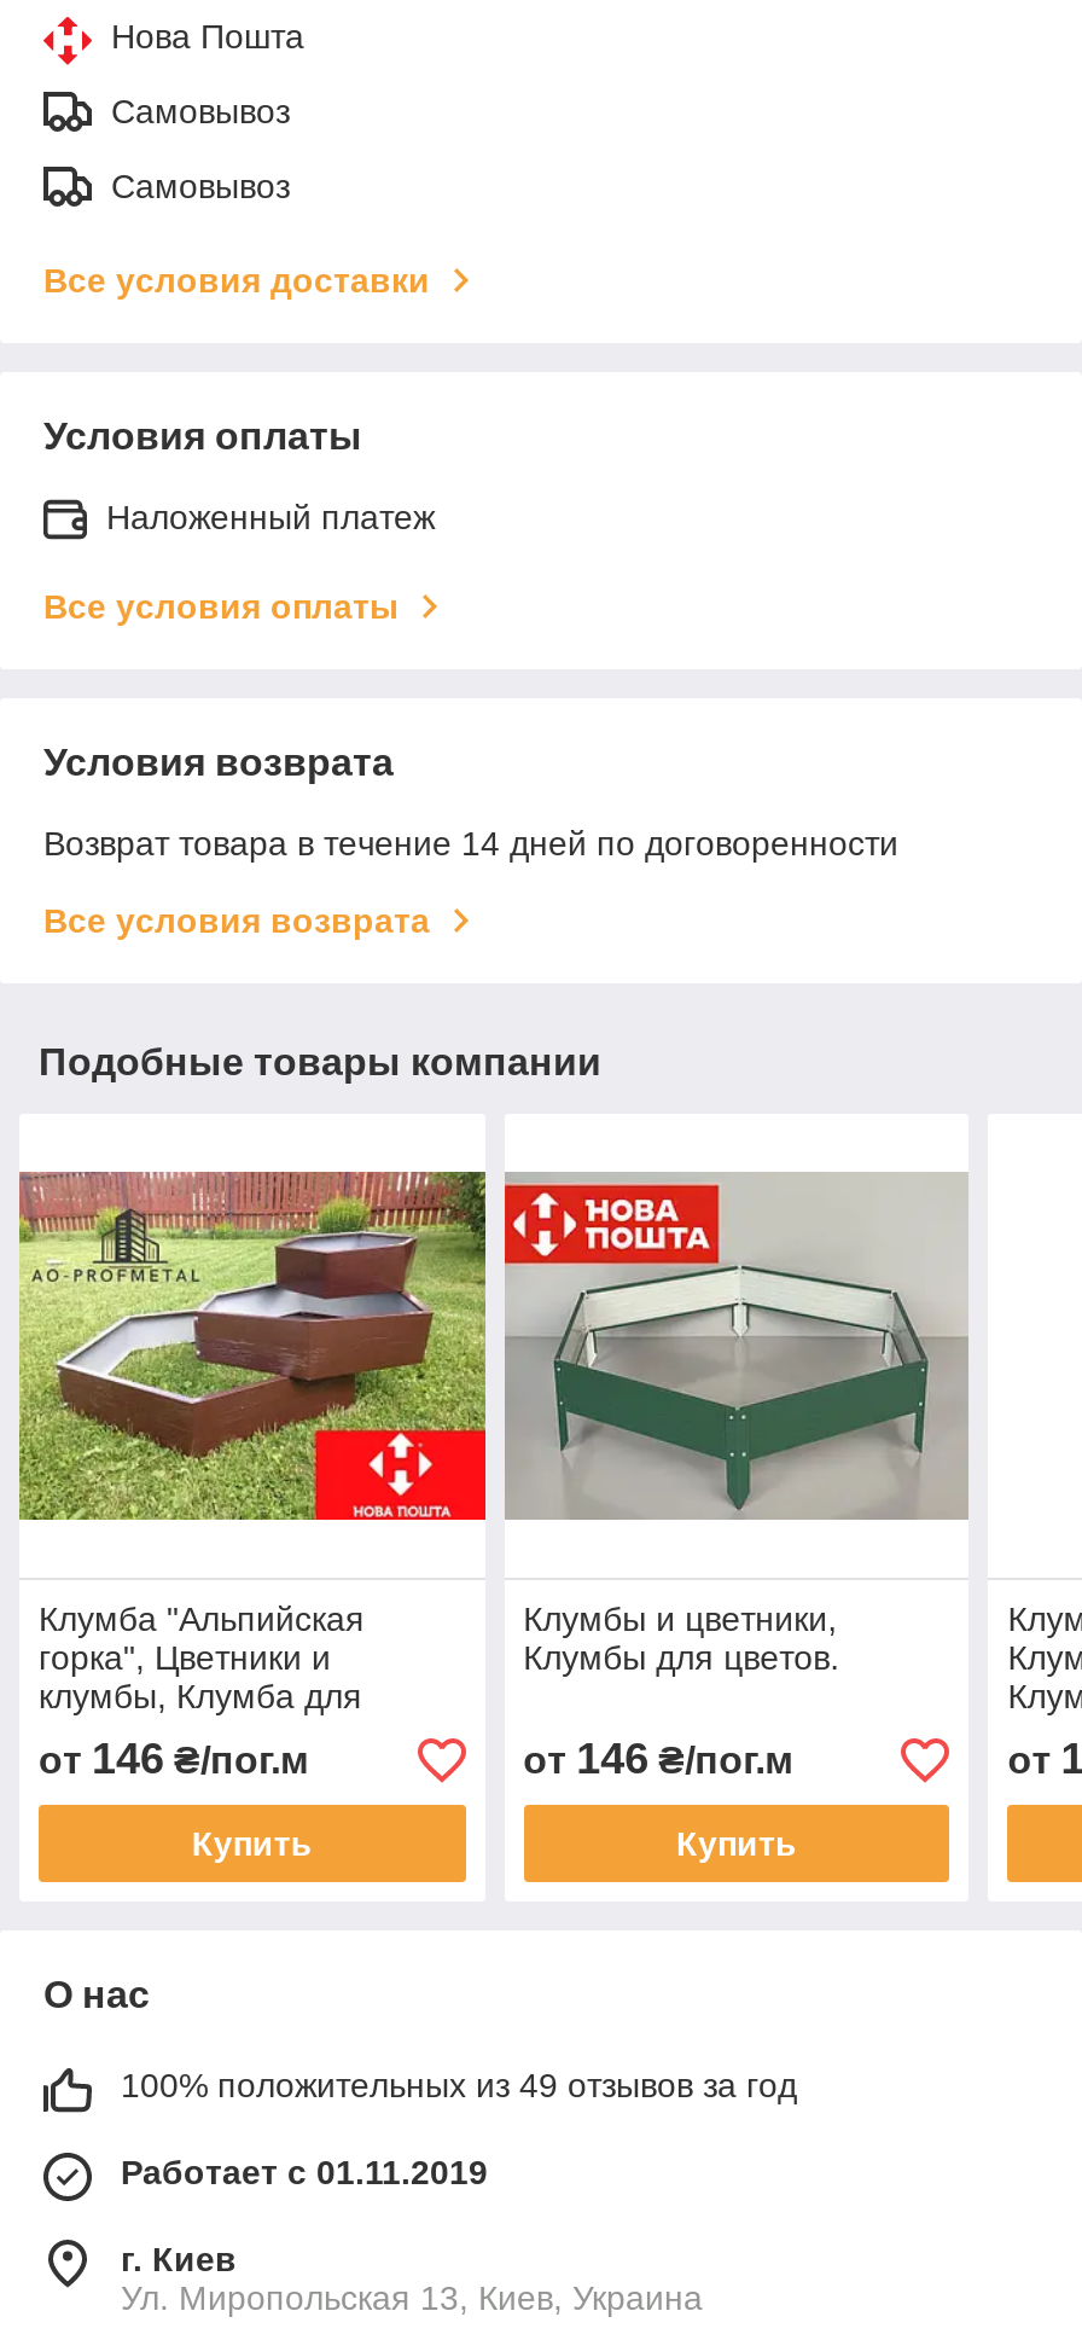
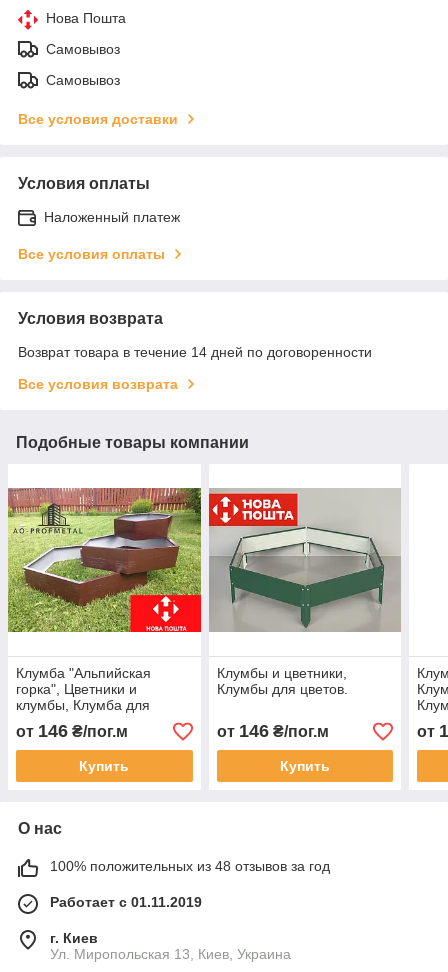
[121,2067,797,2105] 100% положительных из 49 отзывов за год -> [50,858,330,874] 100% положительных из 48 отзывов за год

